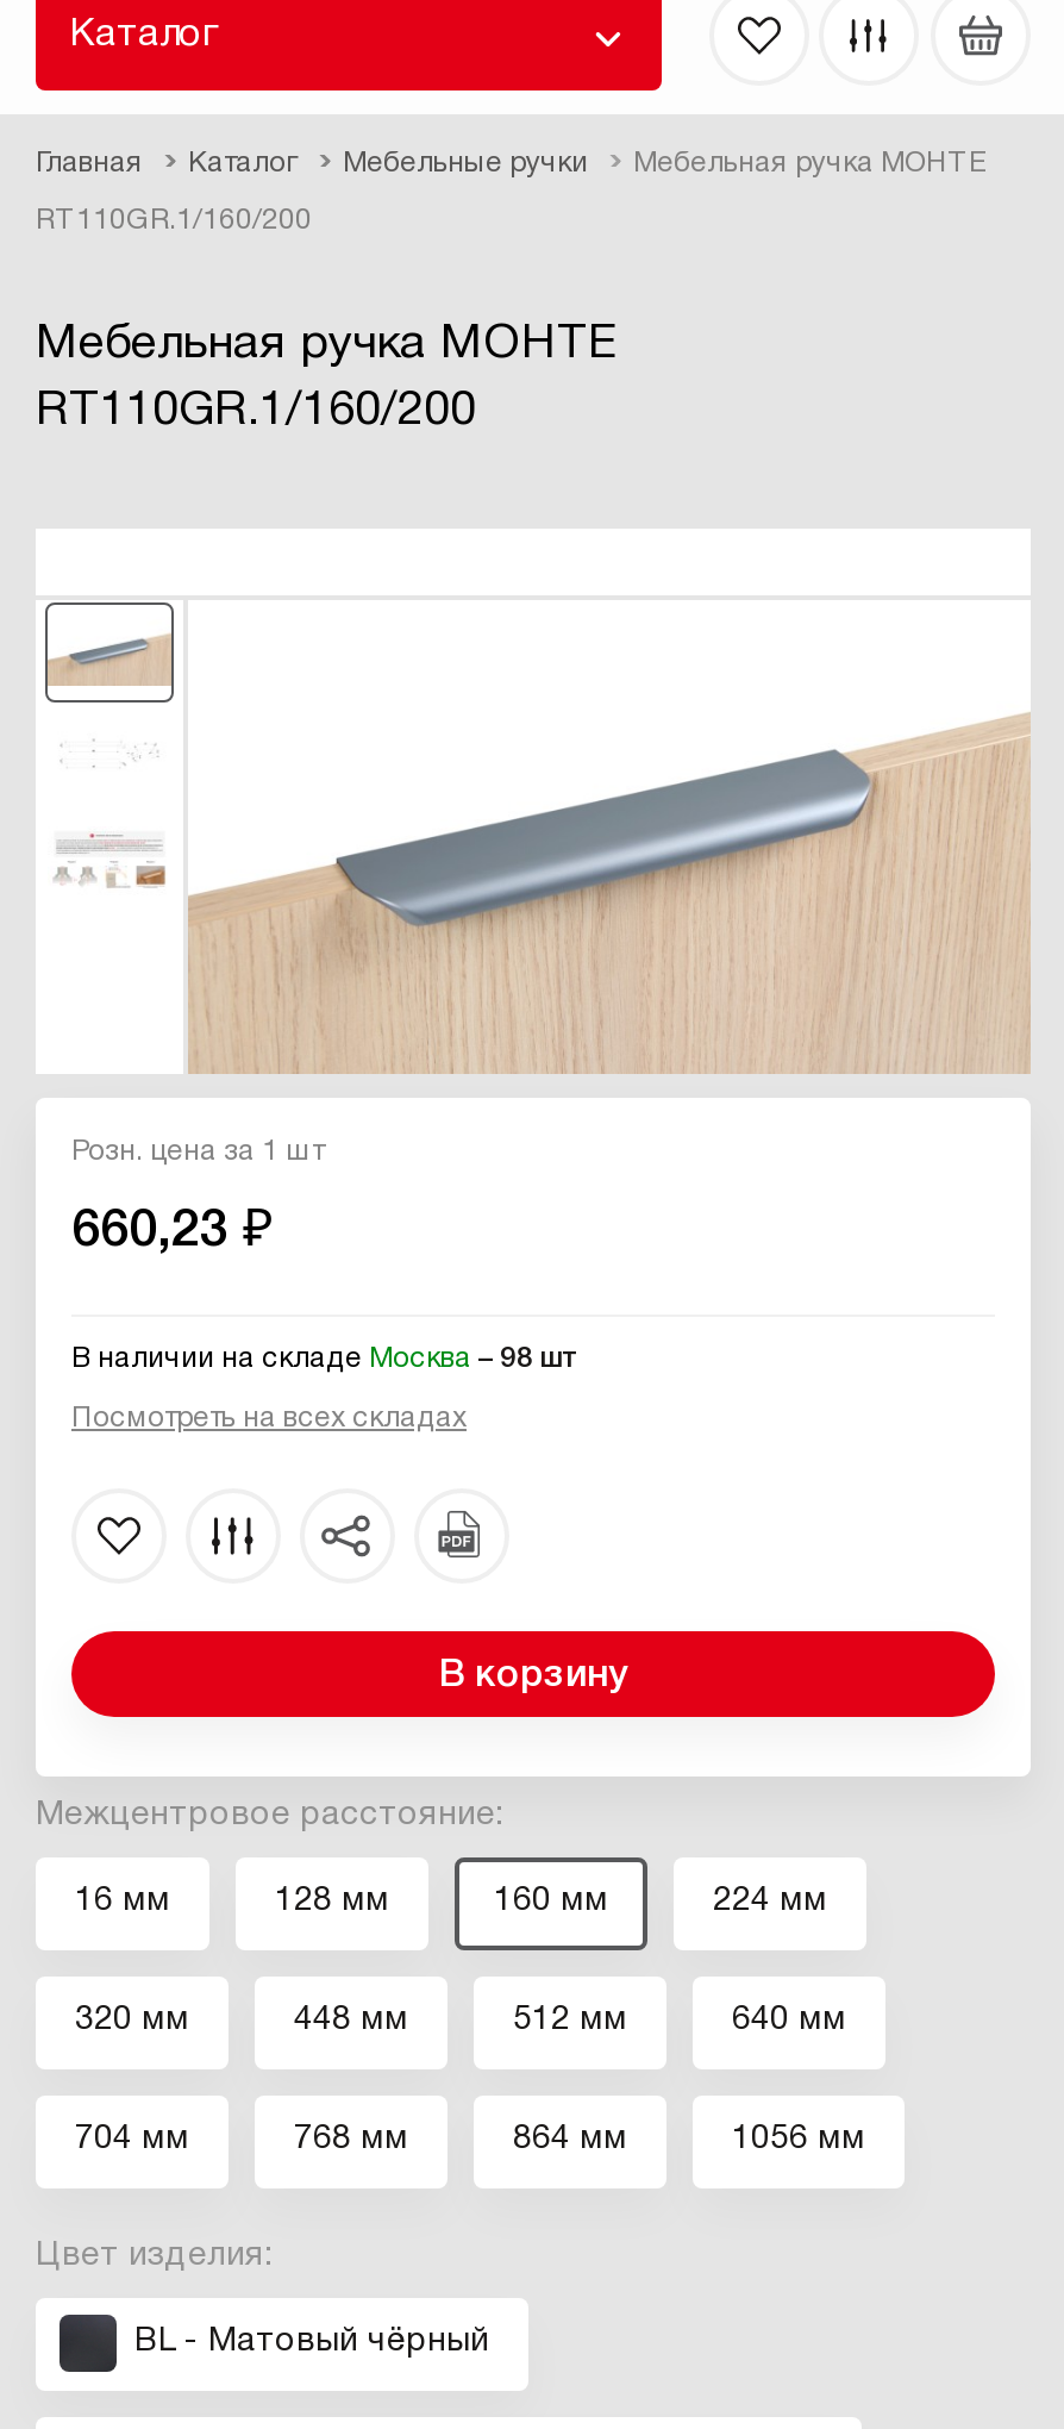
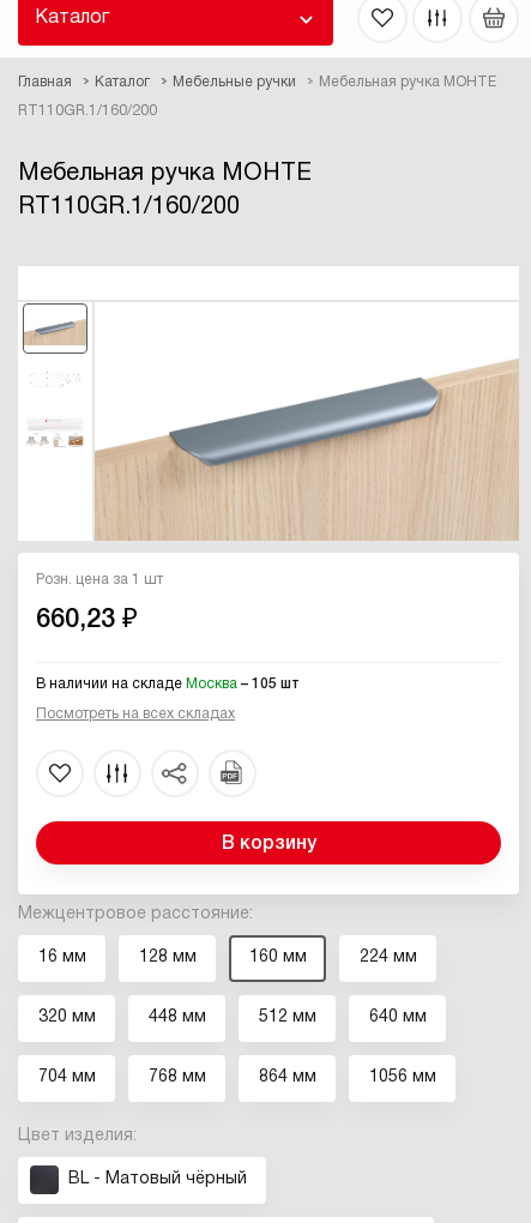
[71,1345,578,1371] В наличии на складе Москва – 98 шт -> [36,677,300,690] В наличии на складе Москва – 105 шт

